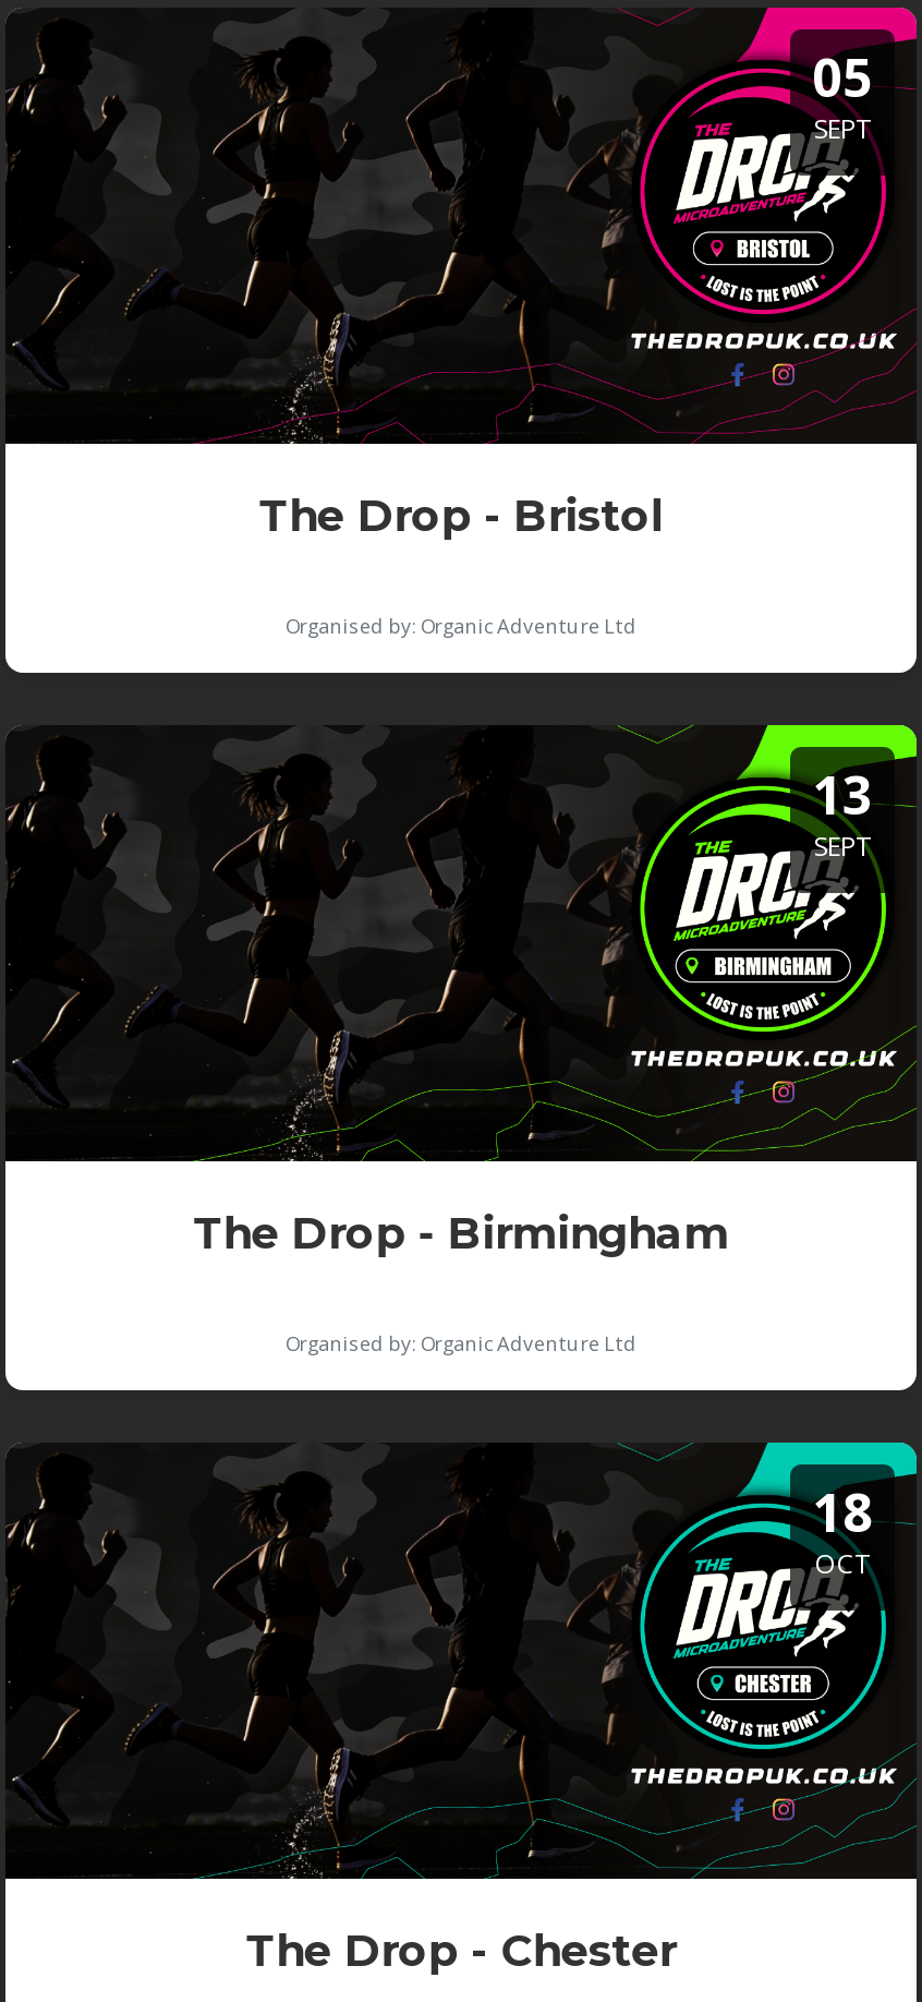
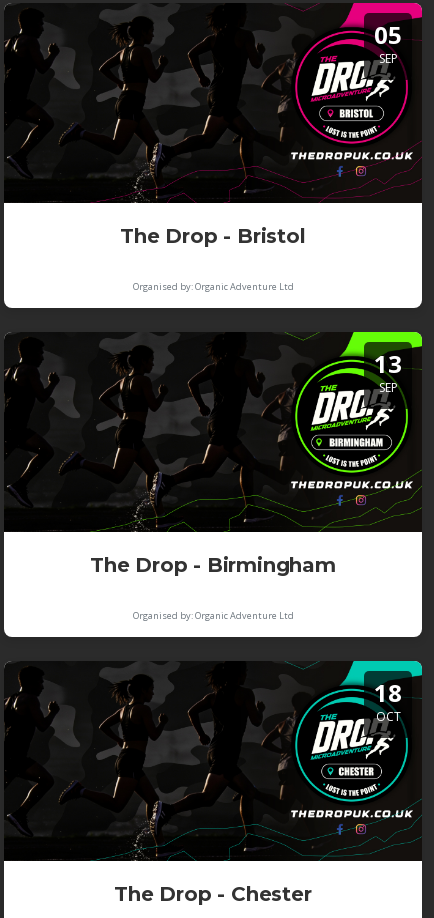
[814,110,871,147] SEPT -> [378,50,397,67] SEP
[814,828,871,865] SEPT -> [378,379,397,396] SEP

